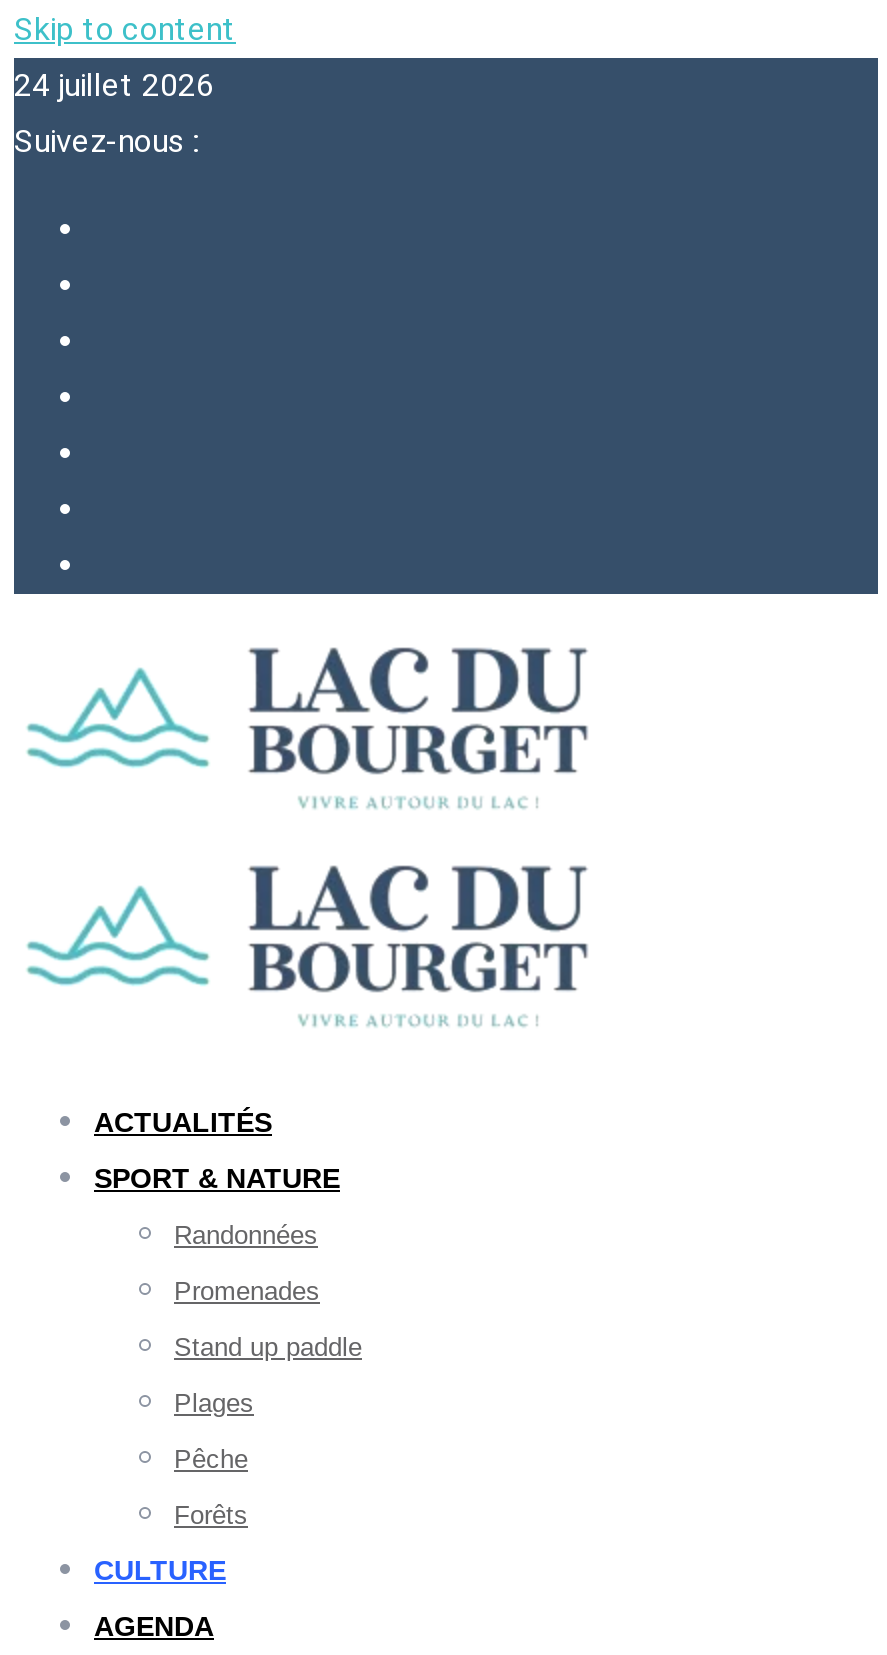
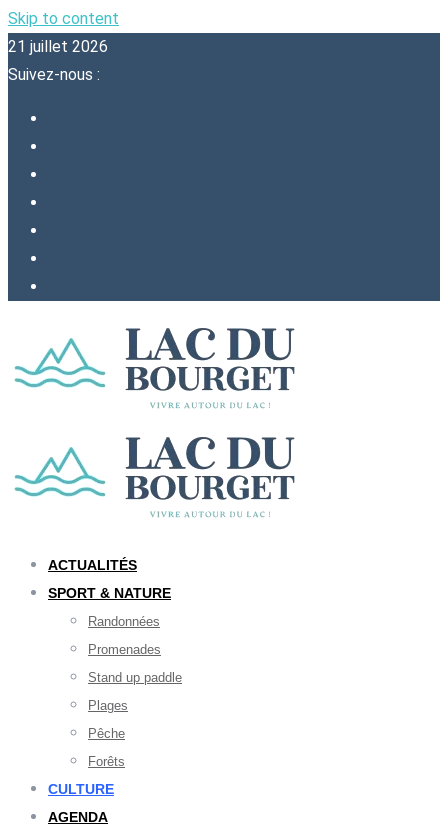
[14,66,214,104] 24 juillet 2026 -> [8,37,108,56] 21 juillet 2026

